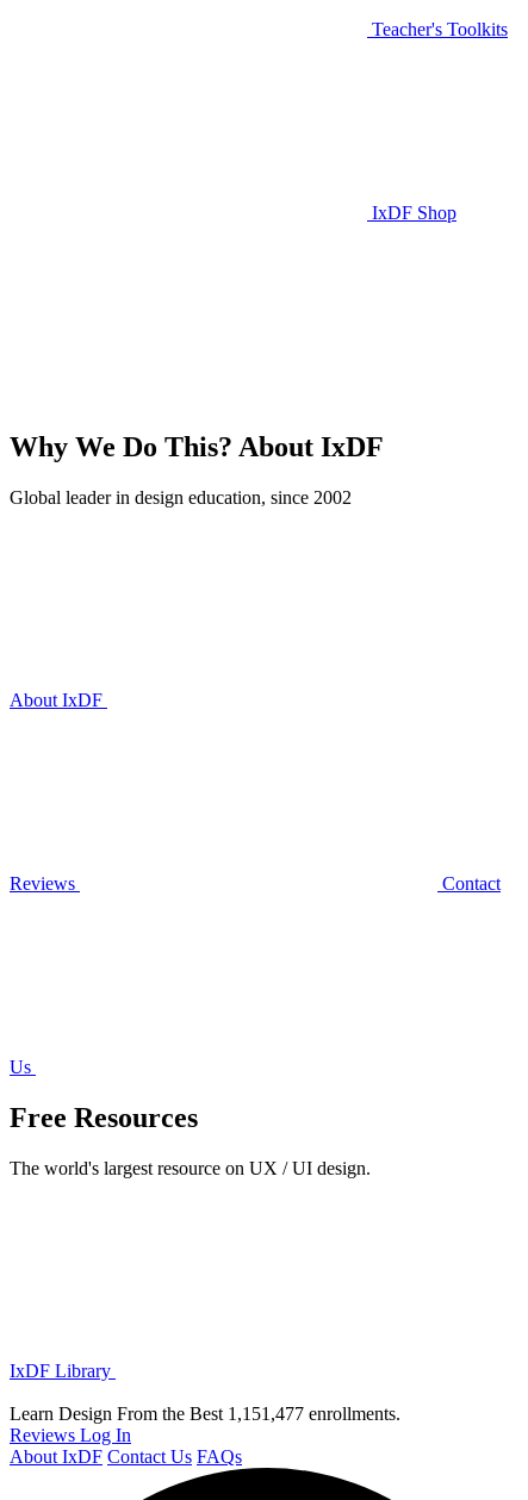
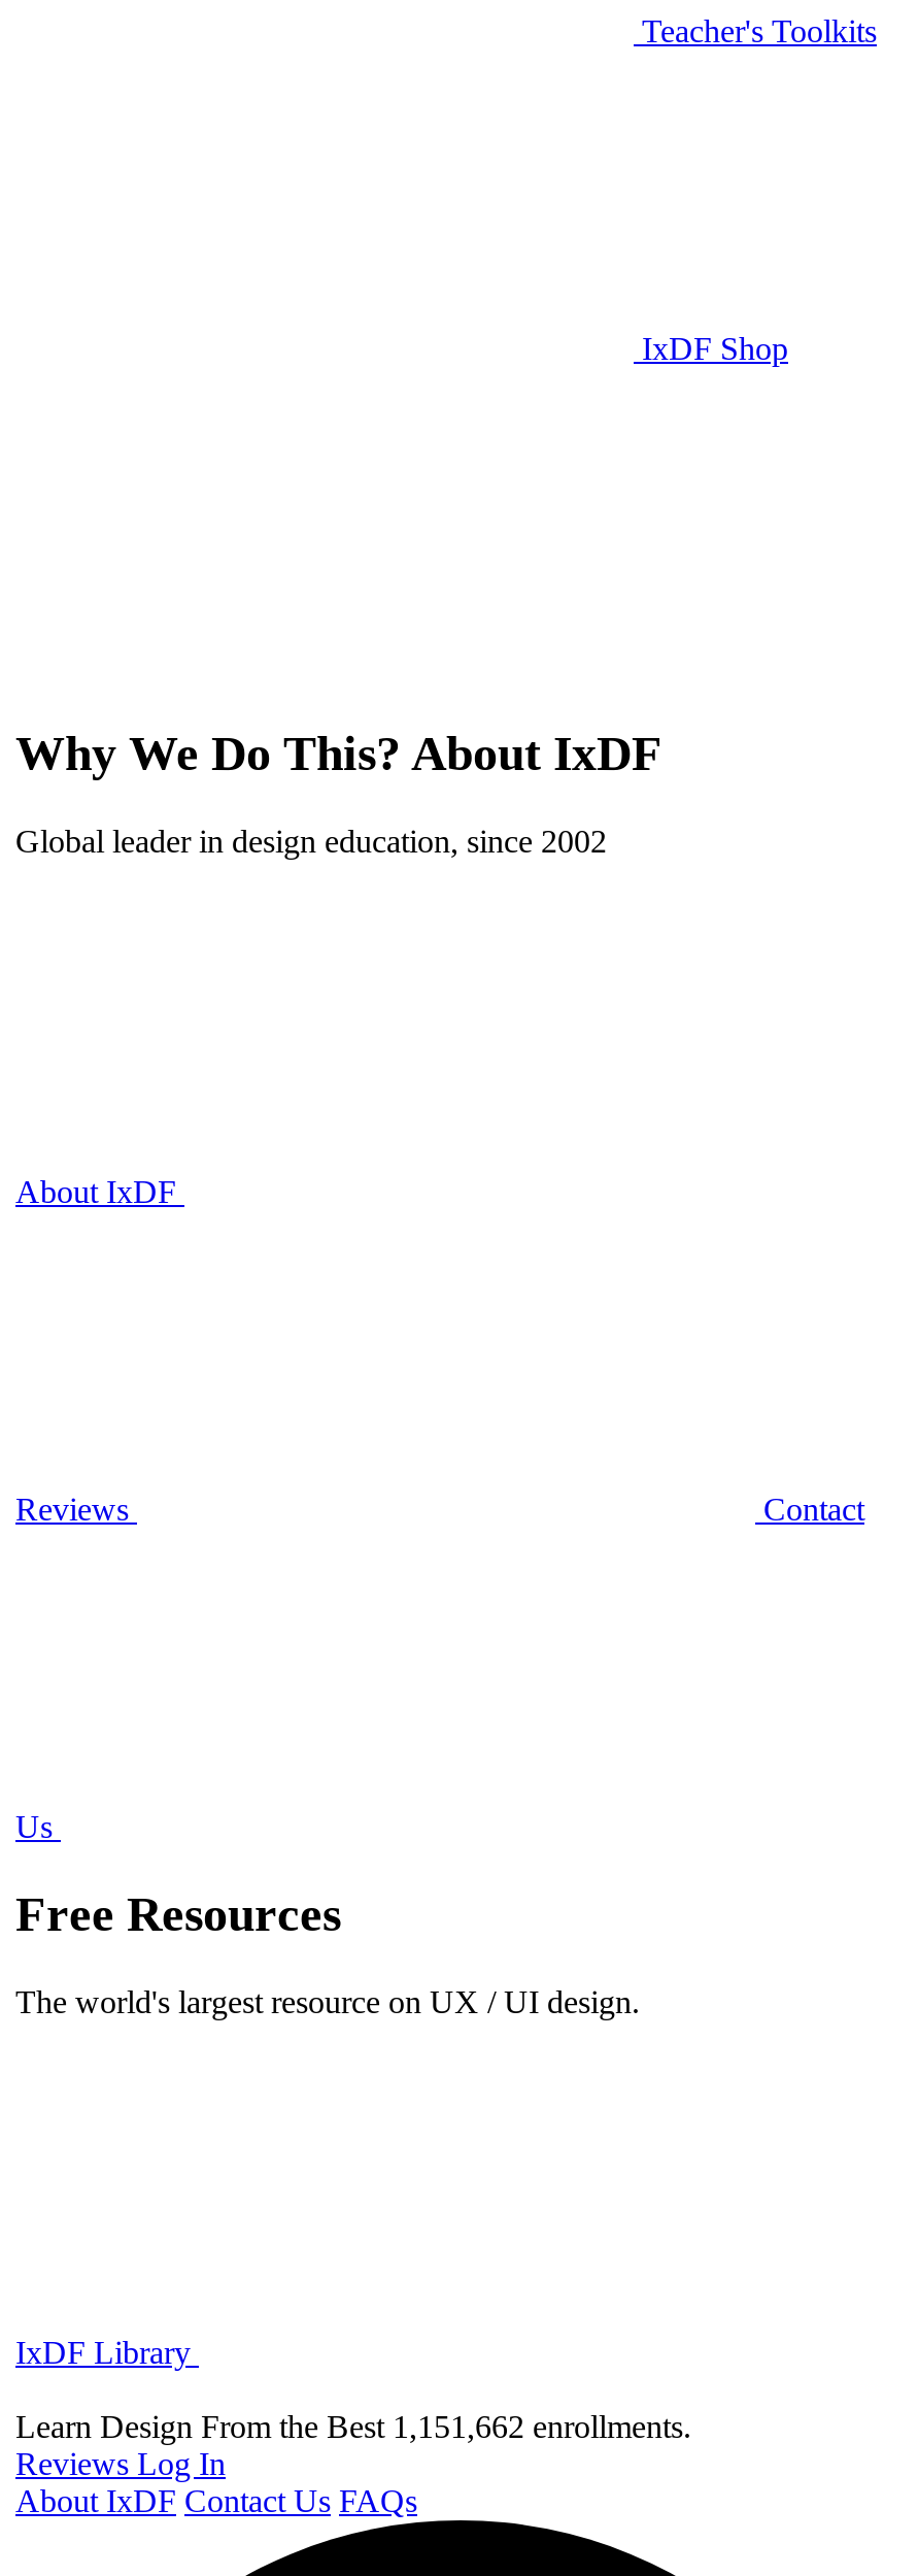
[10,1403,400,1423] Learn Design From the Best 1,151,477 enrollments. -> [15,2408,691,2443] Learn Design From the Best 1,151,662 enrollments.

